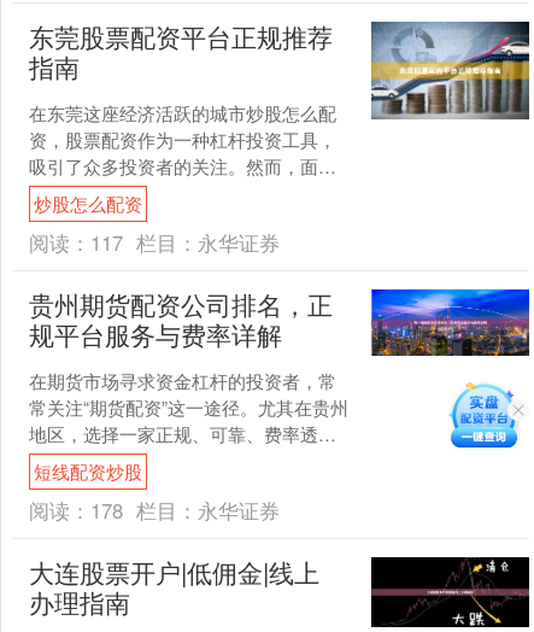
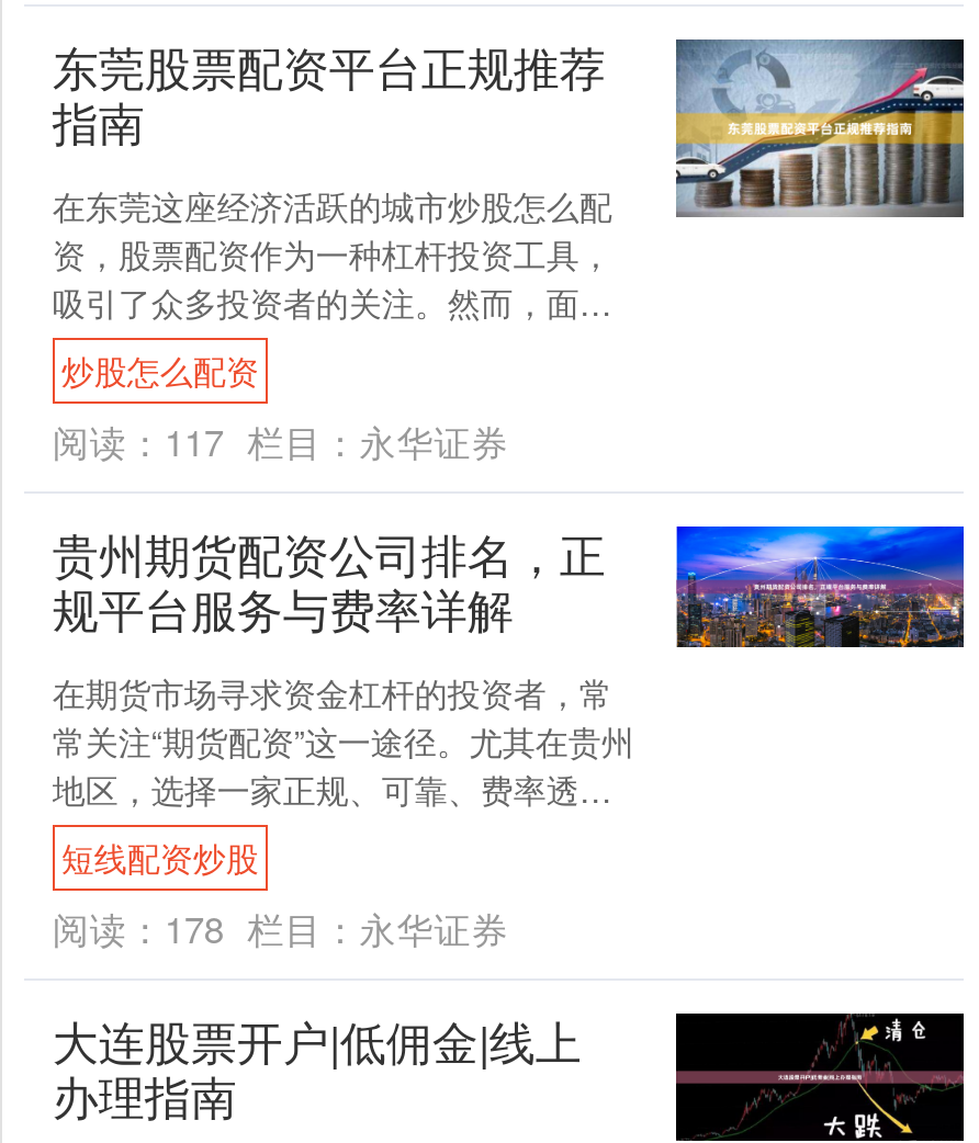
[448,381,522,449] [image] -> none

